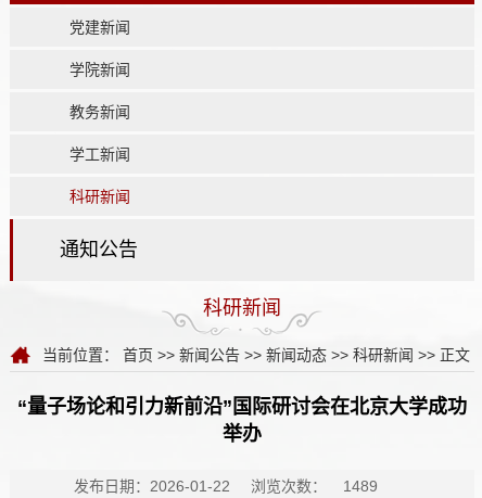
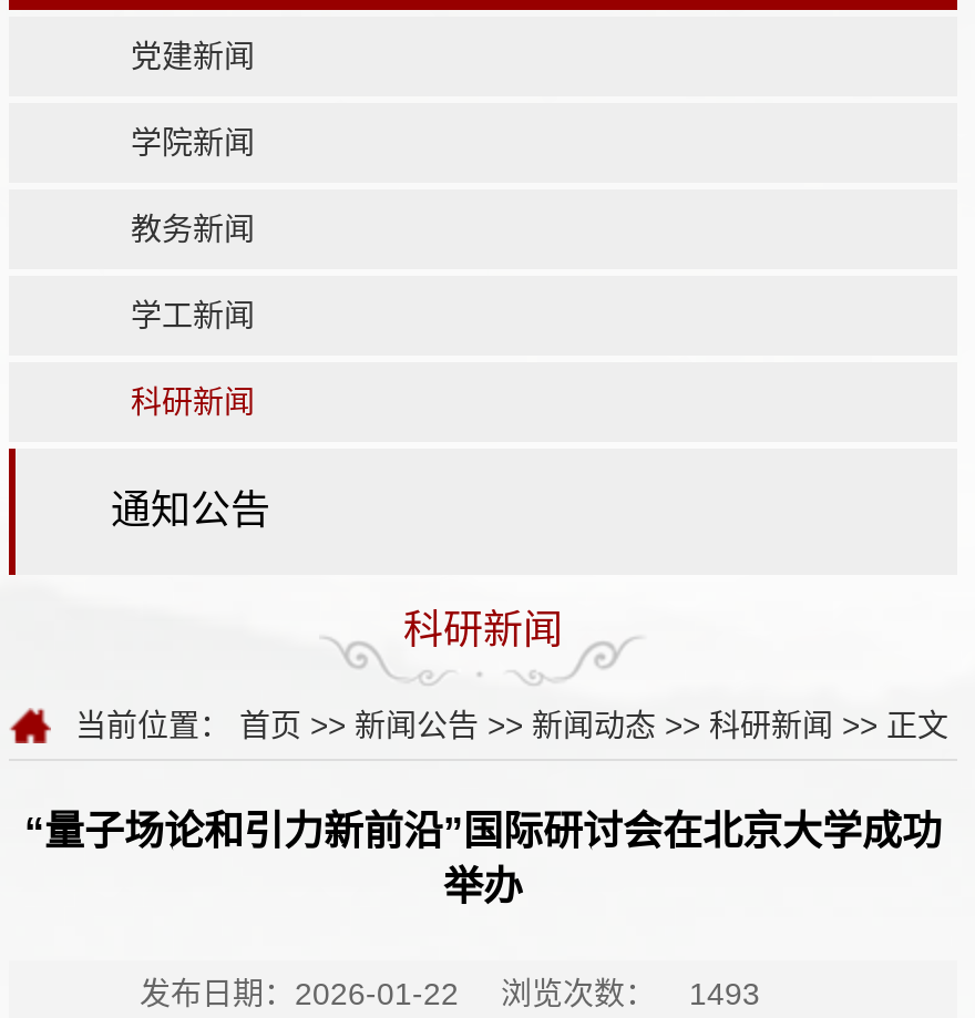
[74,477,378,494] 发布日期：2026-01-22 浏览次数： 1489 -> [140,975,760,1011] 发布日期：2026-01-22 浏览次数： 1493

